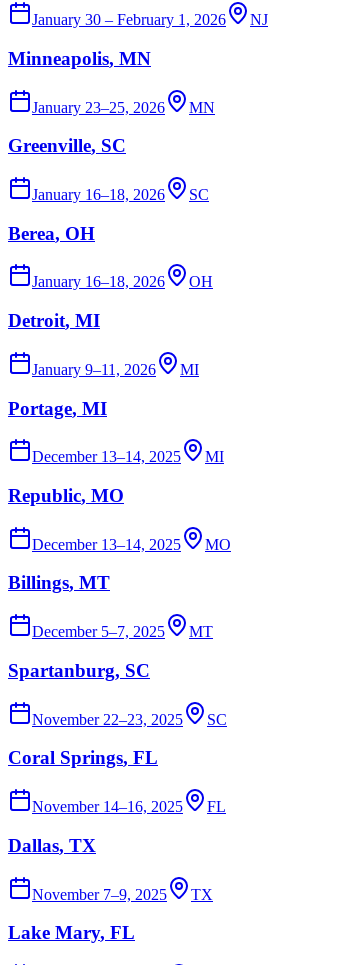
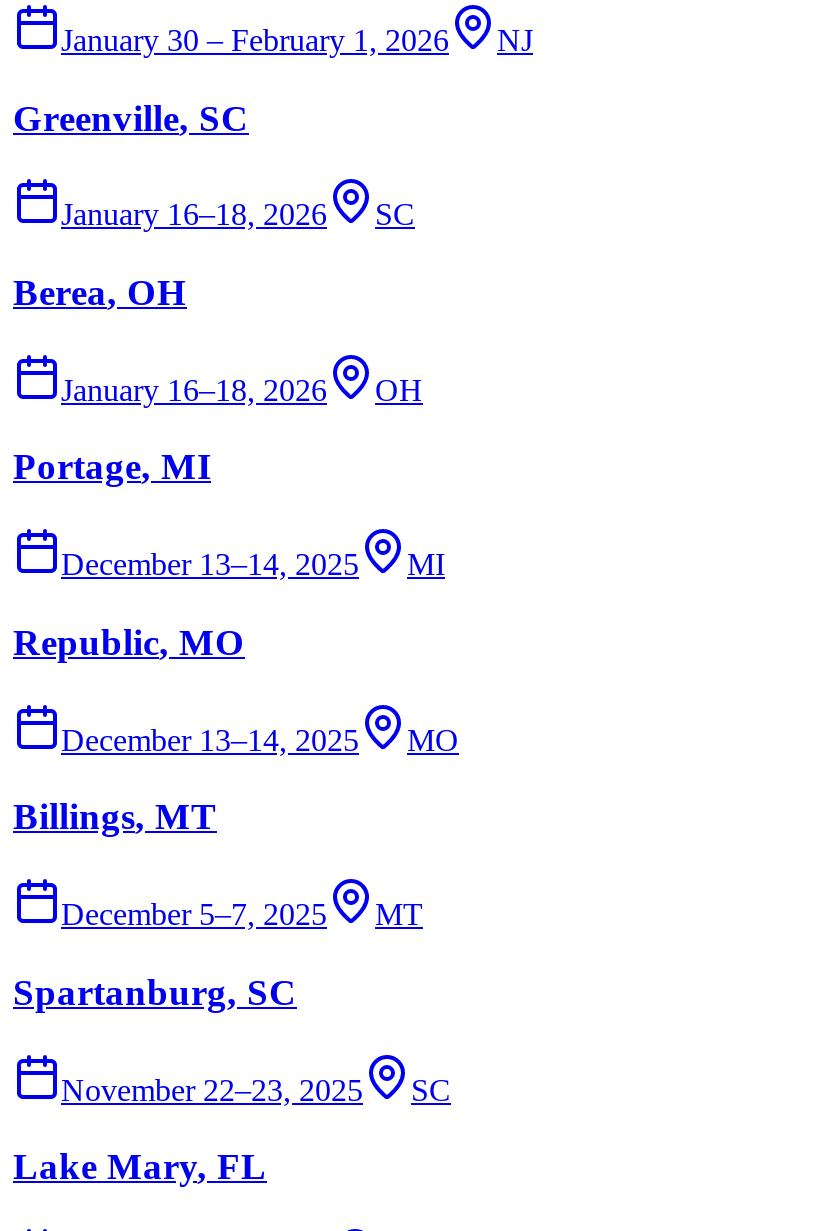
[8,48,215,116] Minneapolis, MN | January 23–25, 2026 | MN -> none
[8,310,199,378] Detroit, MI | January 9–11, 2026 | MI -> none
[8,747,226,902] Coral Springs, FL | November 14–16, 2025 | FL | Dallas, TX | November 7–9, 2025 | TX -> none

